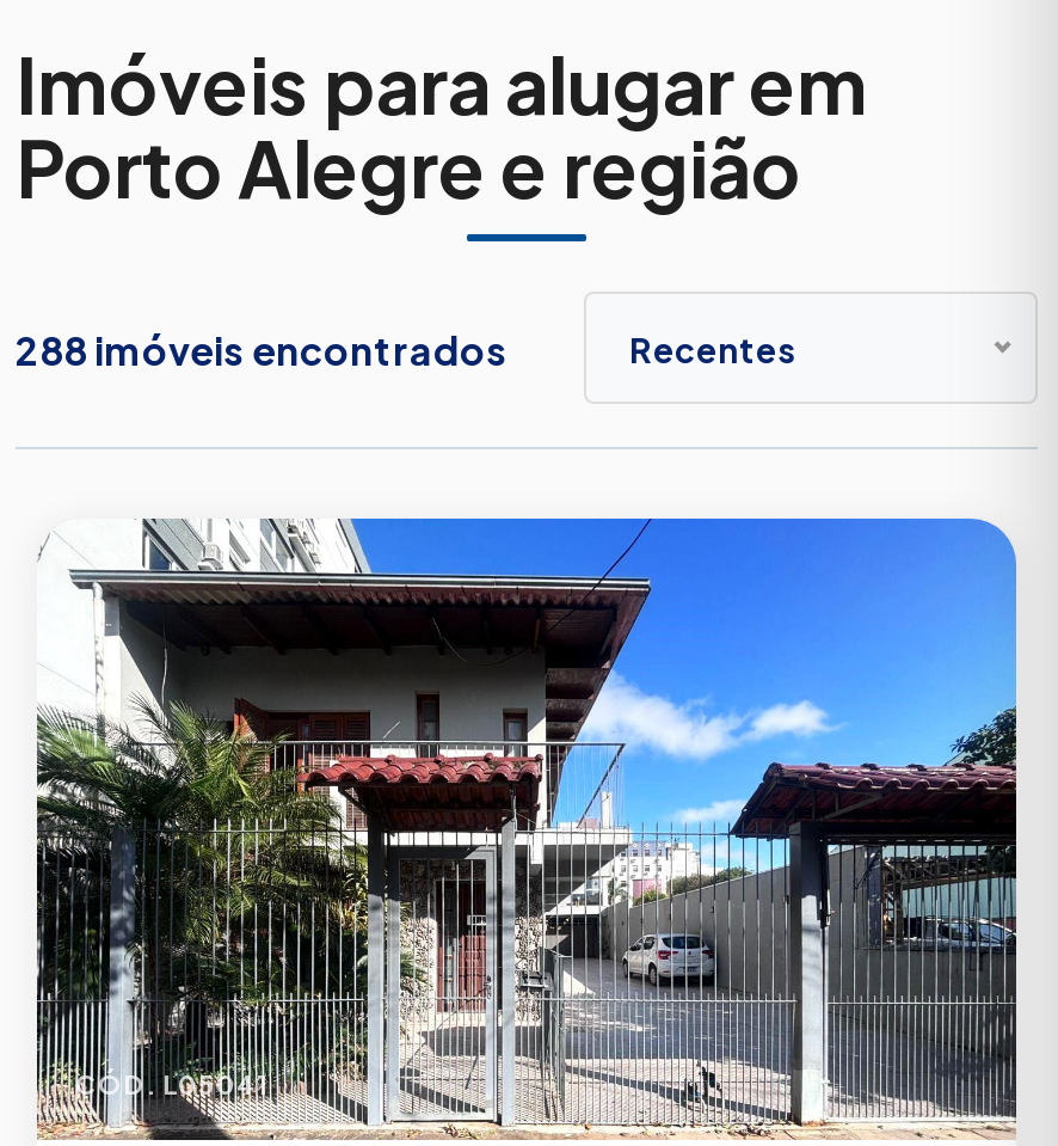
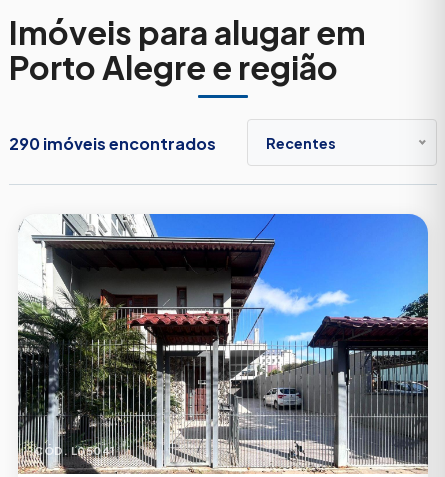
[16,325,508,375] 288 imóveis encontrados -> [9,133,216,154] 290 imóveis encontrados

